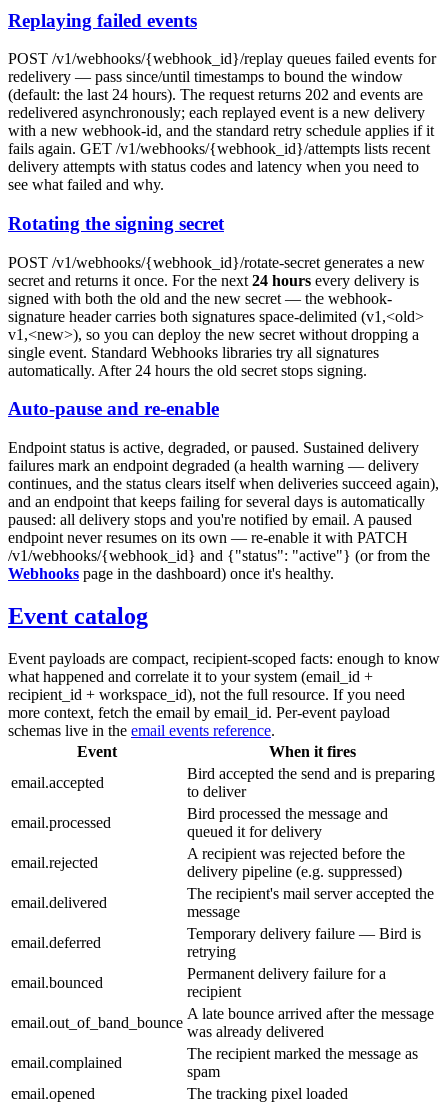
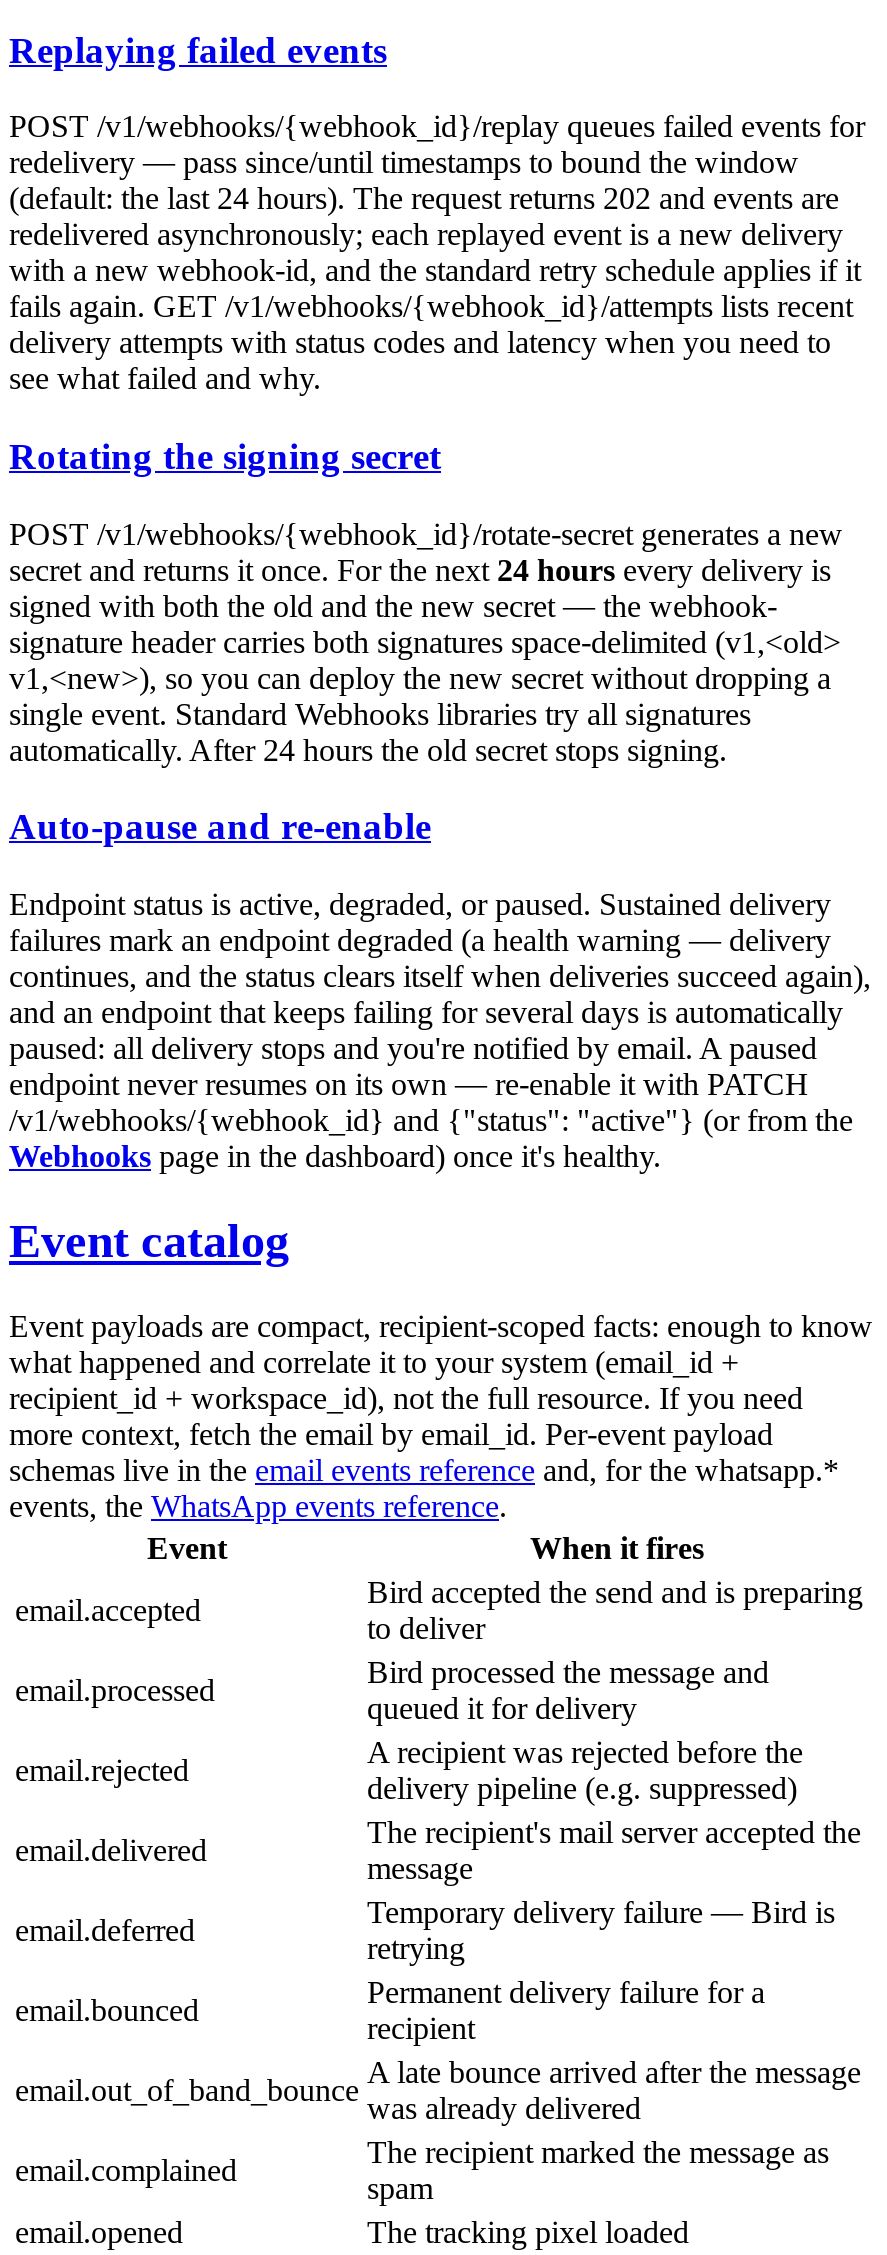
[8,722,275,739] schemas live in the email events reference. -> [9,1453,839,1523] schemas live in the email events reference and, for the whatsapp.* | events, the WhatsApp events reference.

